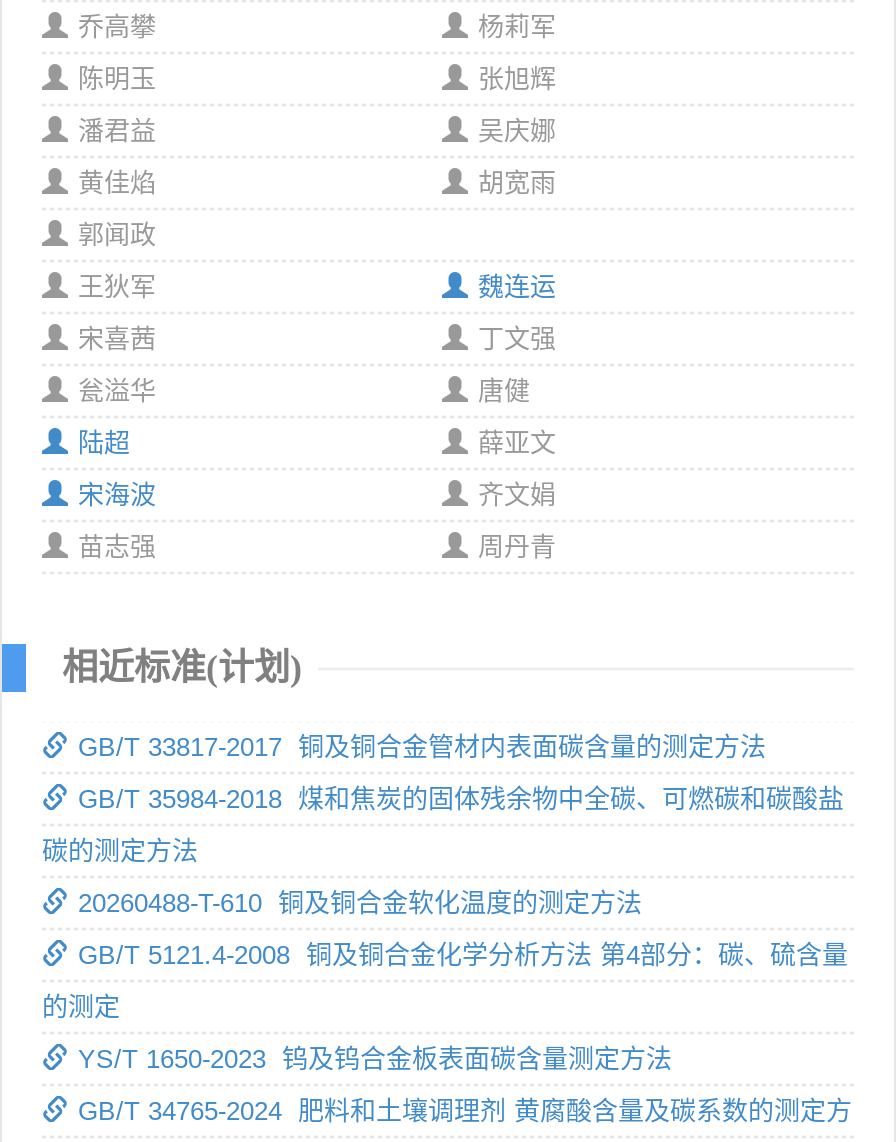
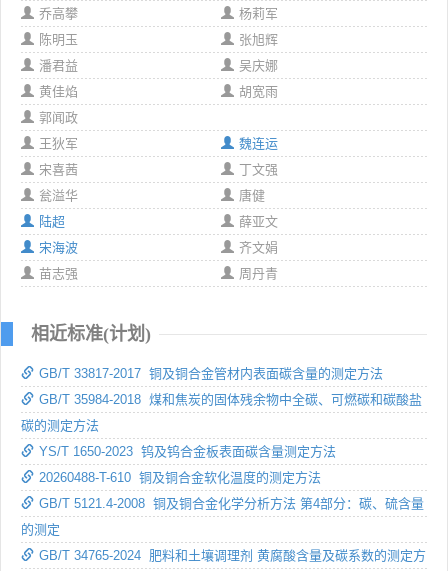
moved [42,888,848,1022] -> [21,470,424,537]: 20260488-T-610 铜及铜合金软化温度的测定方法 | GB/T 5121.4-2008 铜及铜合金化学分析方法 第4部分：碳、硫含量 | 的测定
moved [78,1044,672,1074] -> [39,444,336,459]: YS/T 1650-2023 钨及钨合金板表面碳含量测定方法

